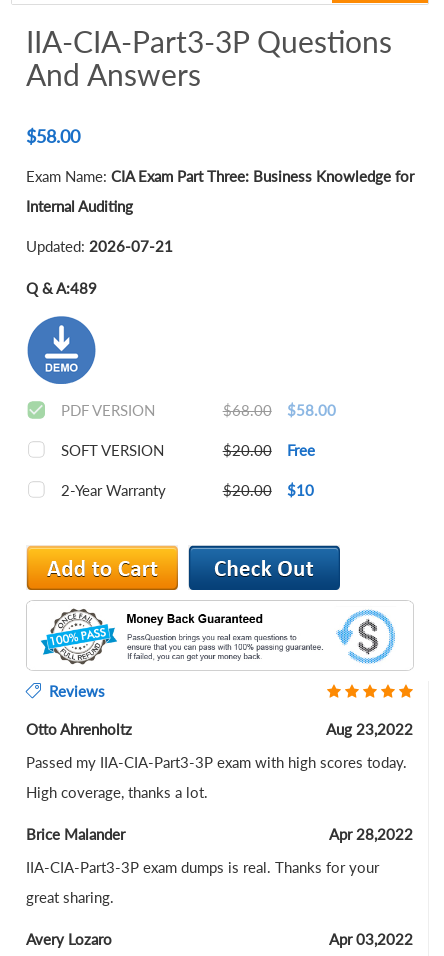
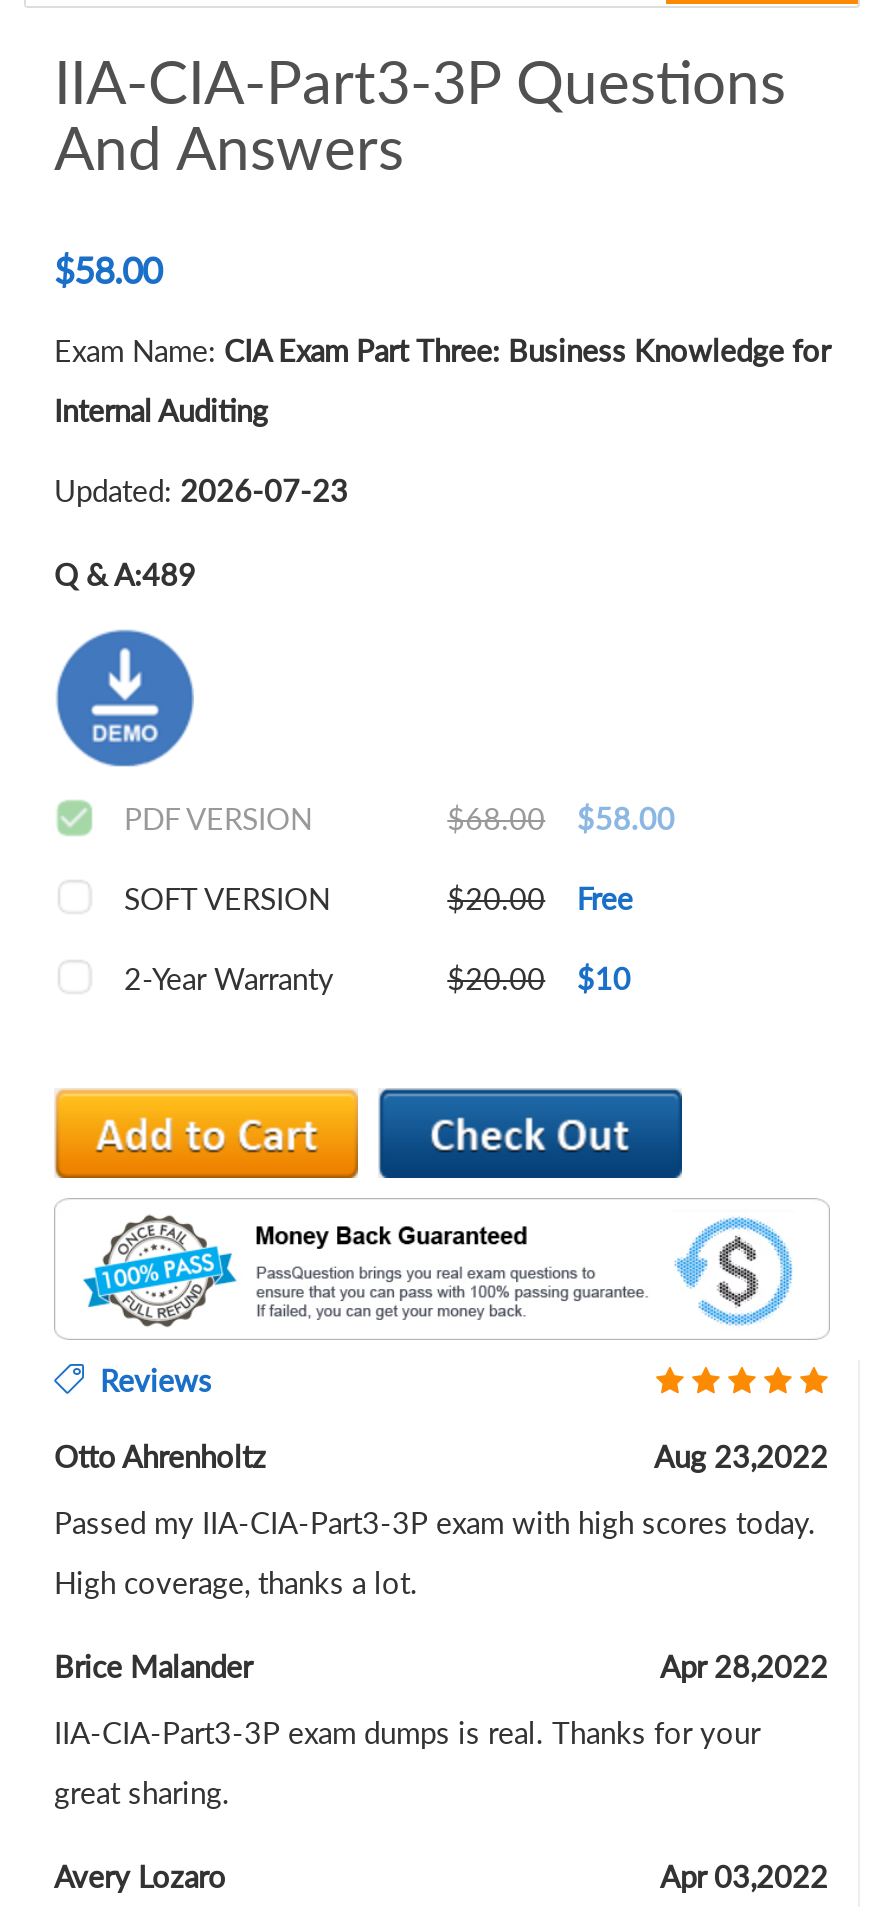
[26,237,173,255] Updated: 2026-07-21 -> [54,472,348,508] Updated: 2026-07-23

